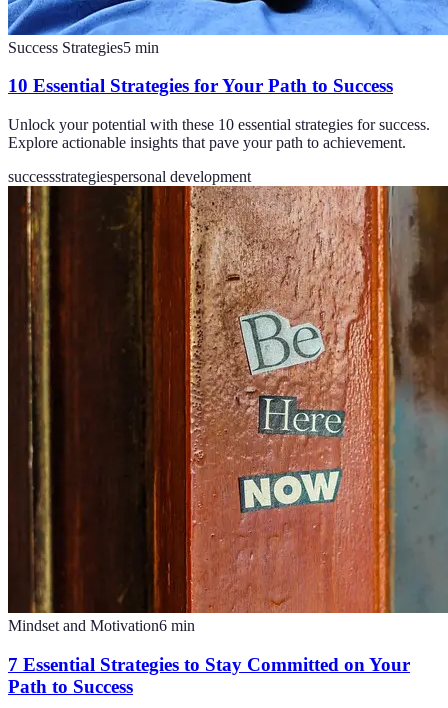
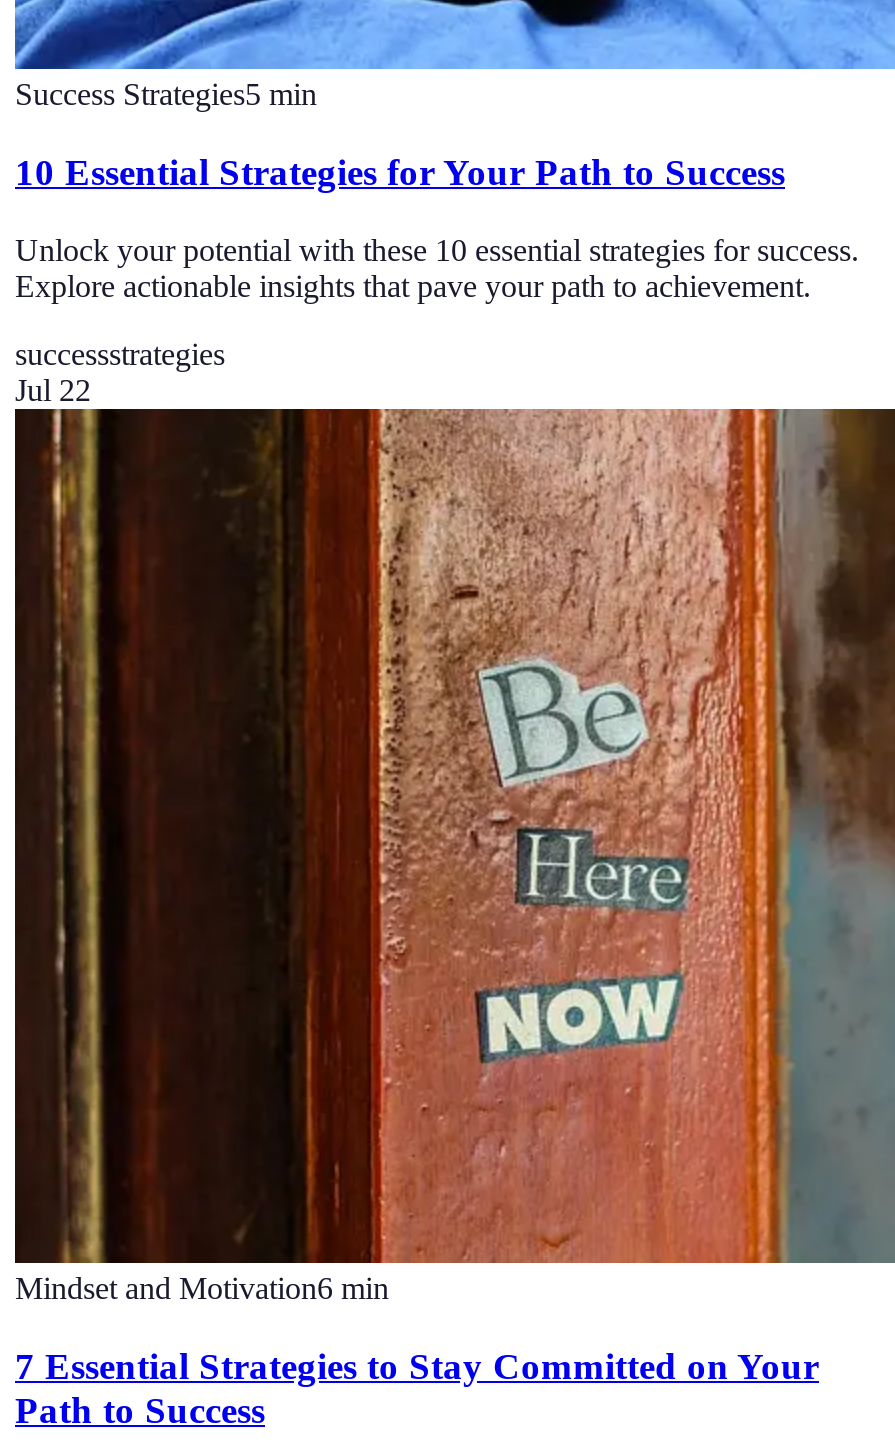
[8,168,251,185] successstrategiespersonal development -> [15,336,225,406] successstrategies | Jul 22

